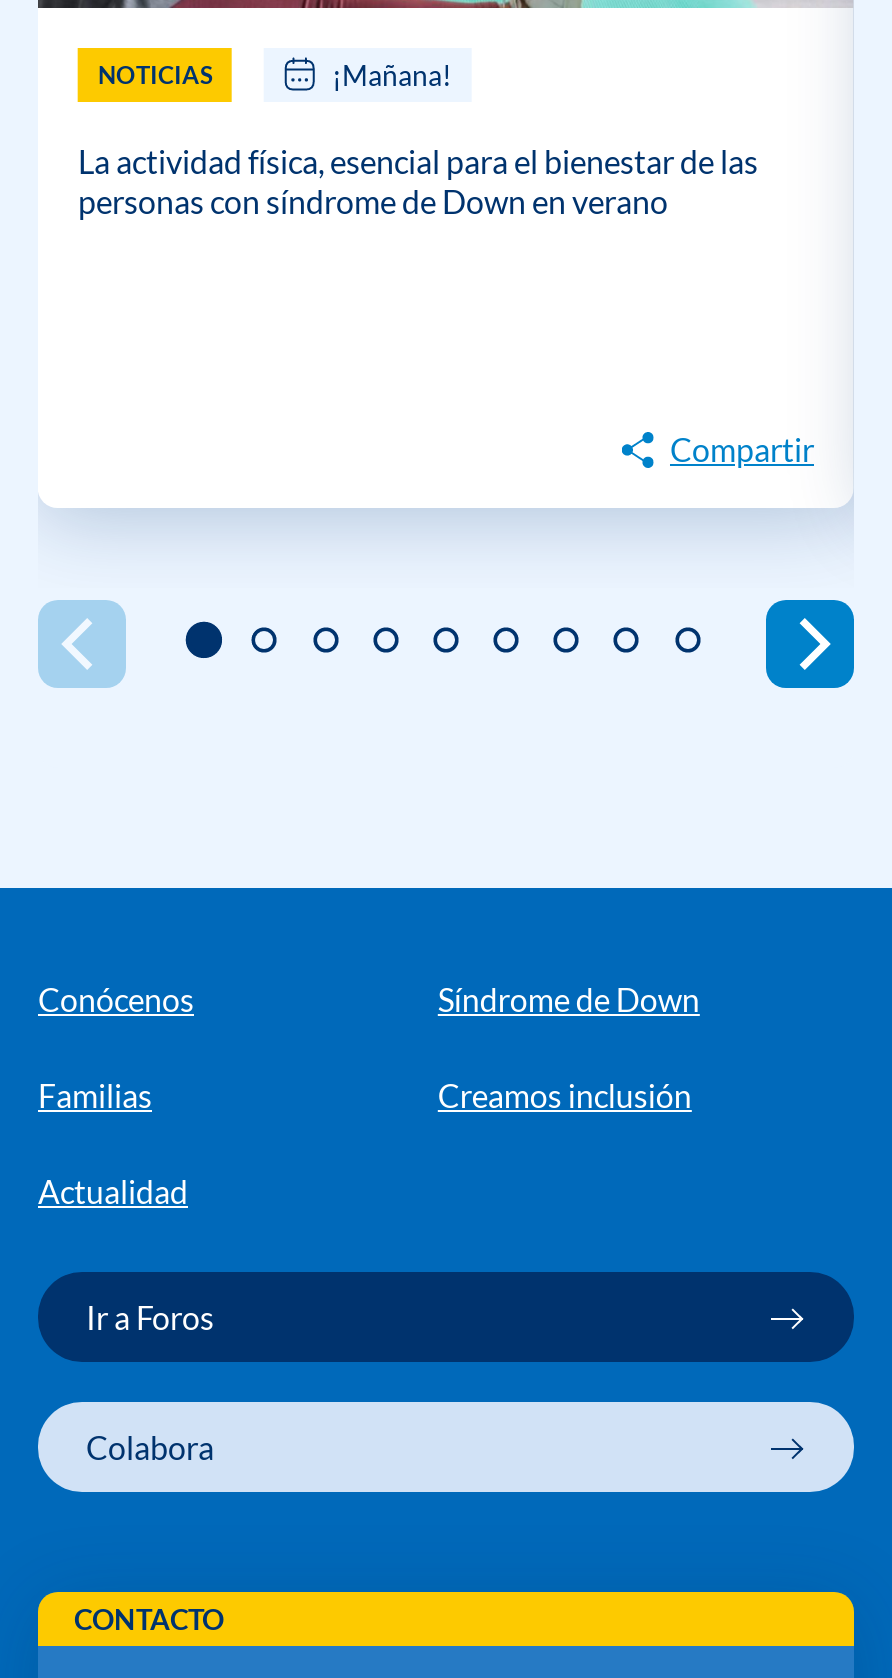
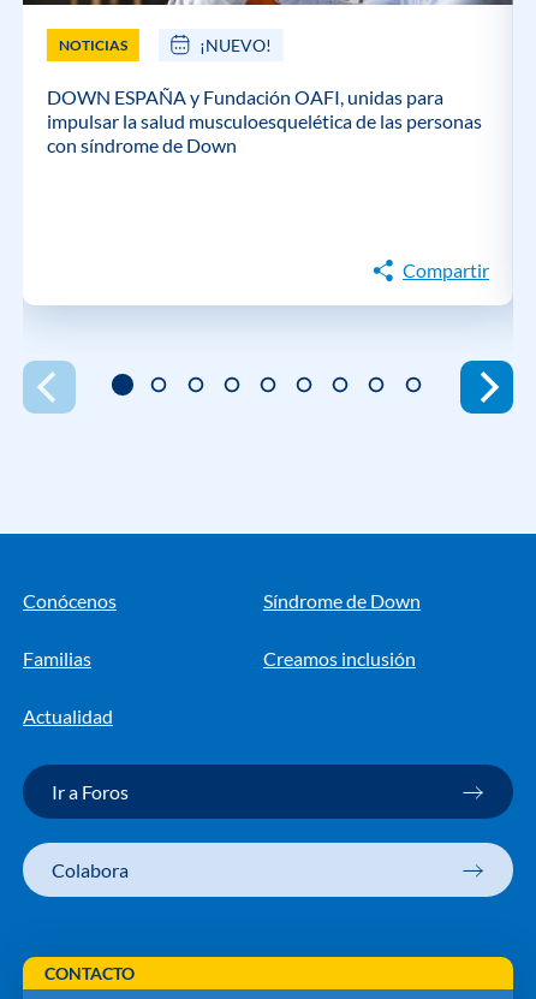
[332,57,452,91] ¡Mañana! -> [199,34,272,55] ¡NUEVO!
[78,142,758,220] La actividad física, esencial para el bienestar de las | personas con síndrome de Down en verano -> [47,85,482,156] DOWN ESPAÑA y Fundación OAFI, unidas para | impulsar la salud musculoesquelética de las personas | con síndrome de Down

